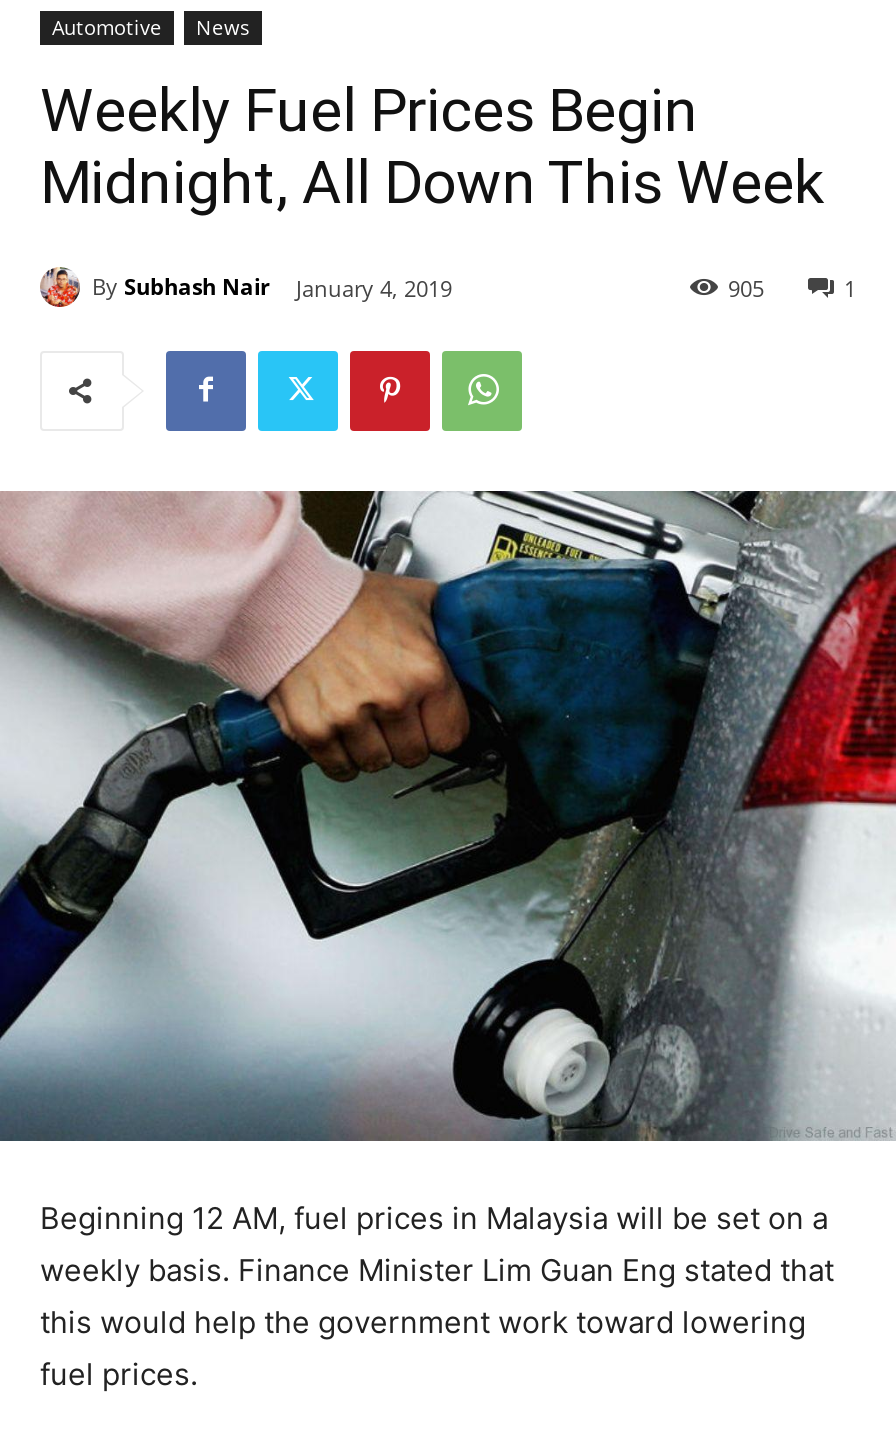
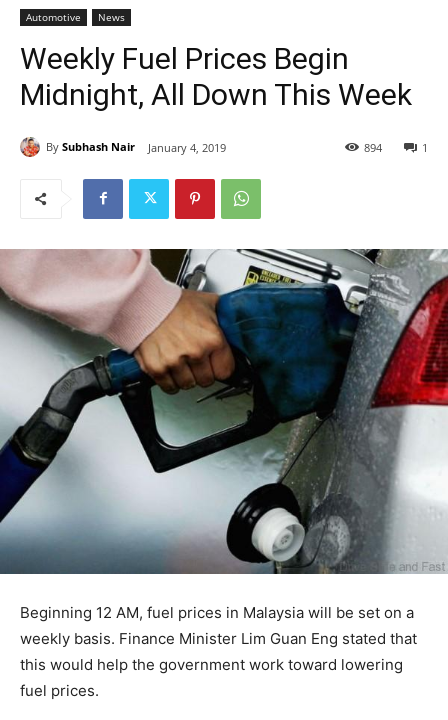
[728,273,764,303] 905 -> [364,140,382,155] 894

